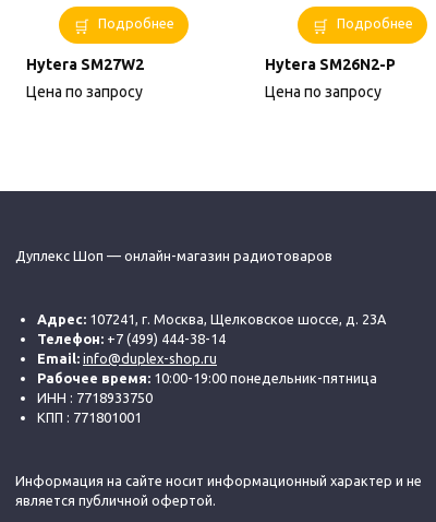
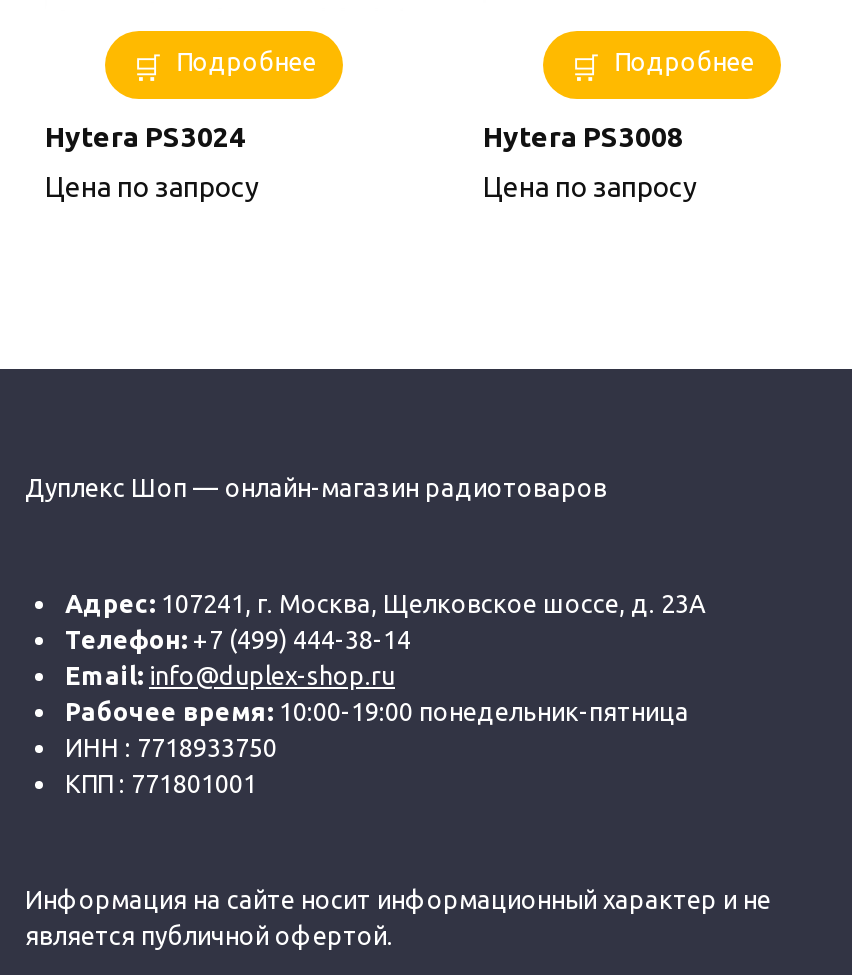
[26,56,144,73] Hytera SM27W2 -> [45,121,245,153] Hytera PS3024
[265,56,396,73] Hytera SM26N2-P -> [483,121,683,153] Hytera PS3008

